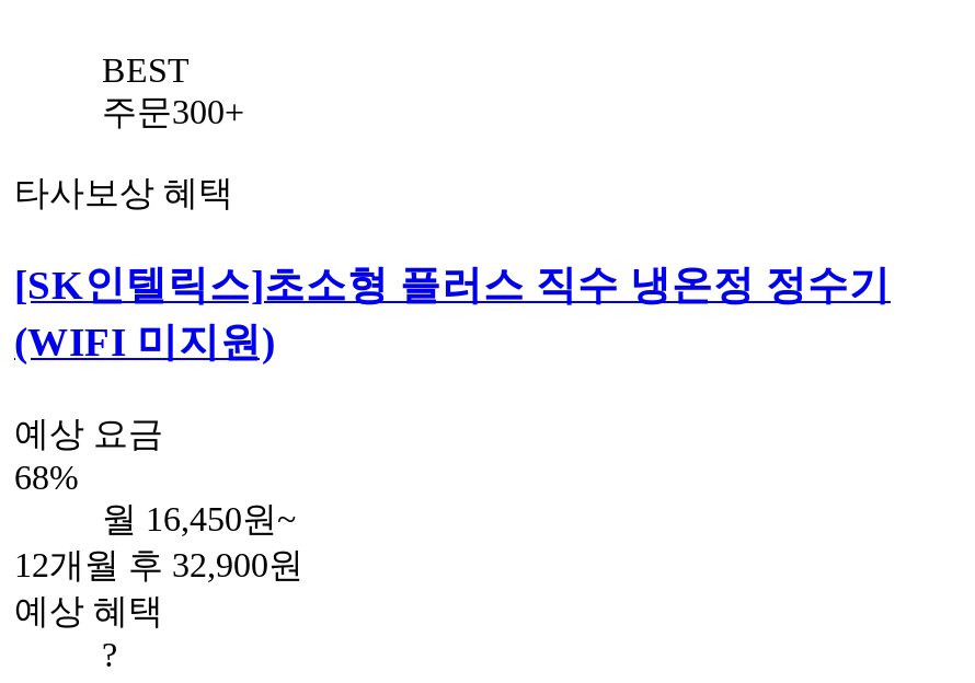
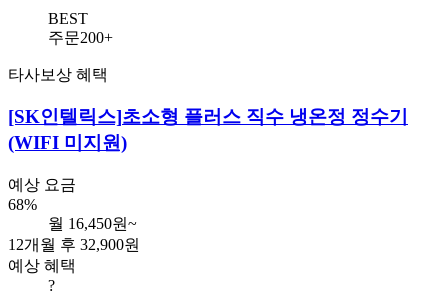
[102,92,244,129] 주문300+ -> [48,29,113,46] 주문200+

